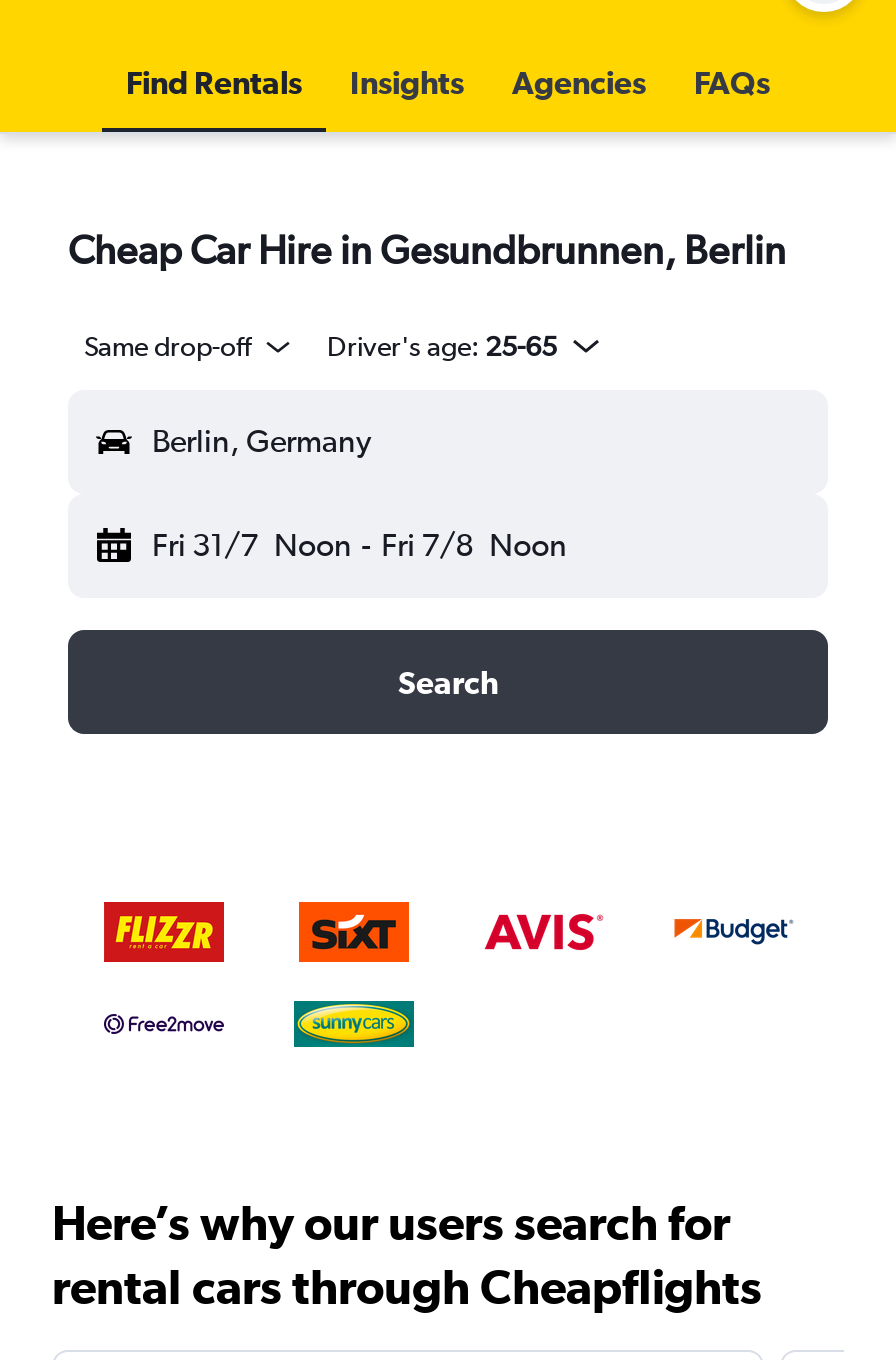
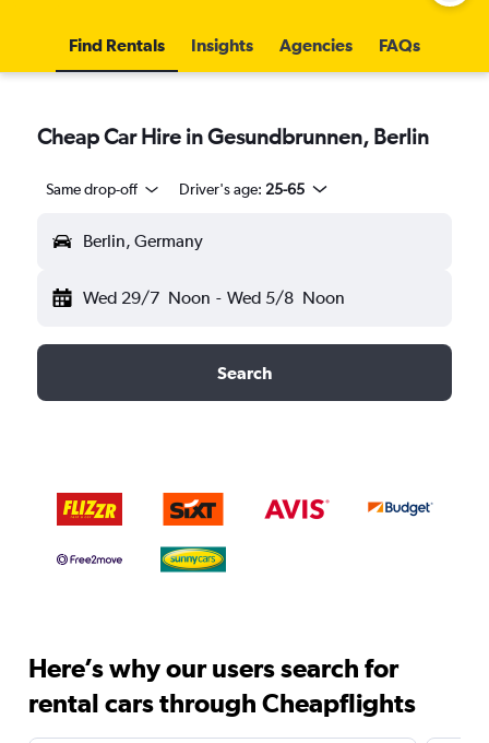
[152,526,567,564] Fri 31/7 Noon - Fri 7/8 Noon -> [83,287,344,308] Wed 29/7 Noon - Wed 5/8 Noon

